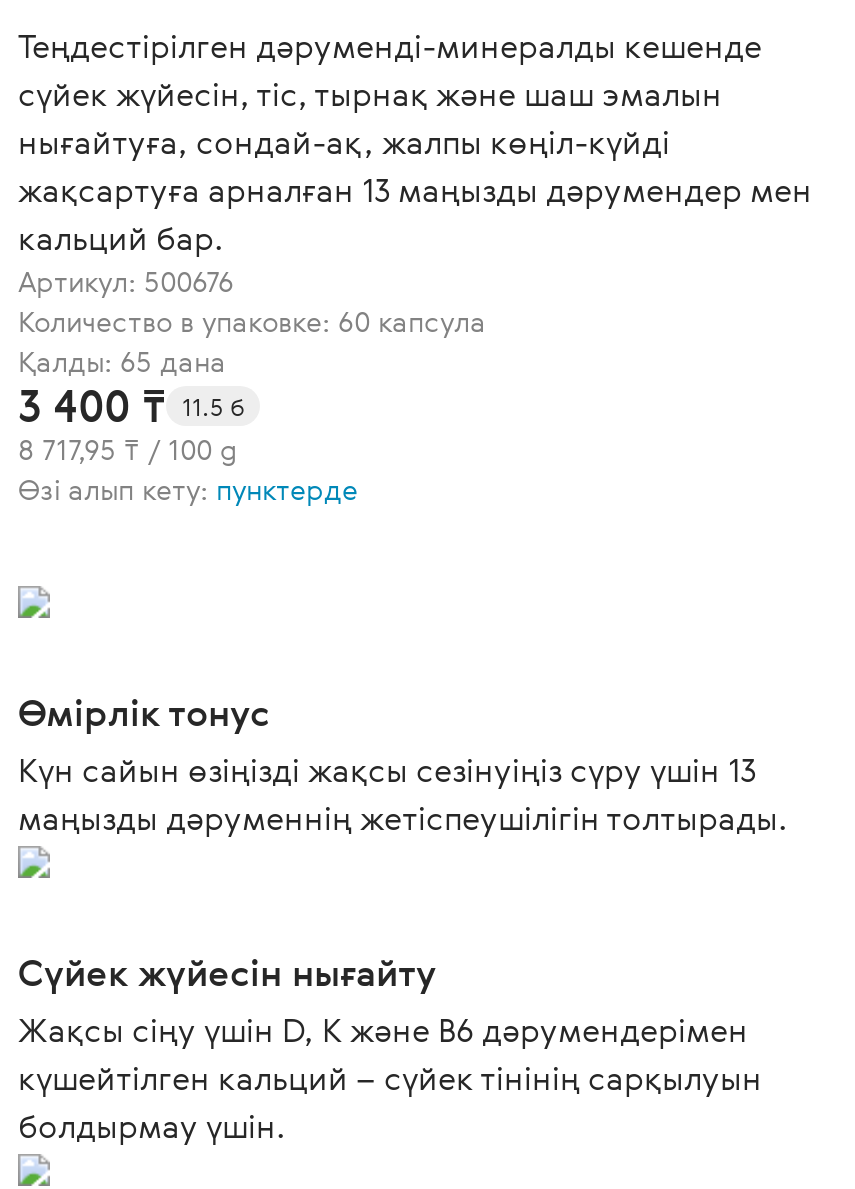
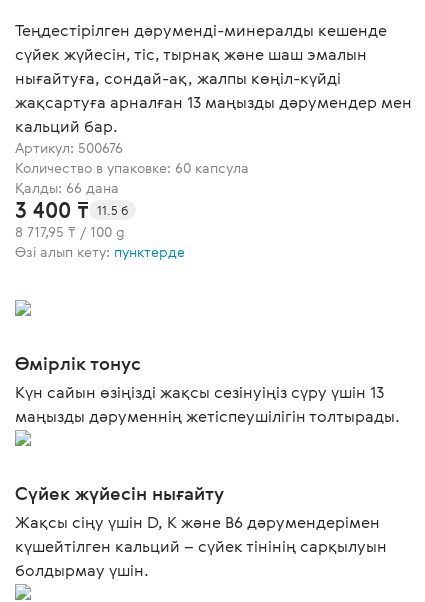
[18,342,226,380] Қалды: 65 дана -> [15,178,119,197] Қалды: 66 дана

